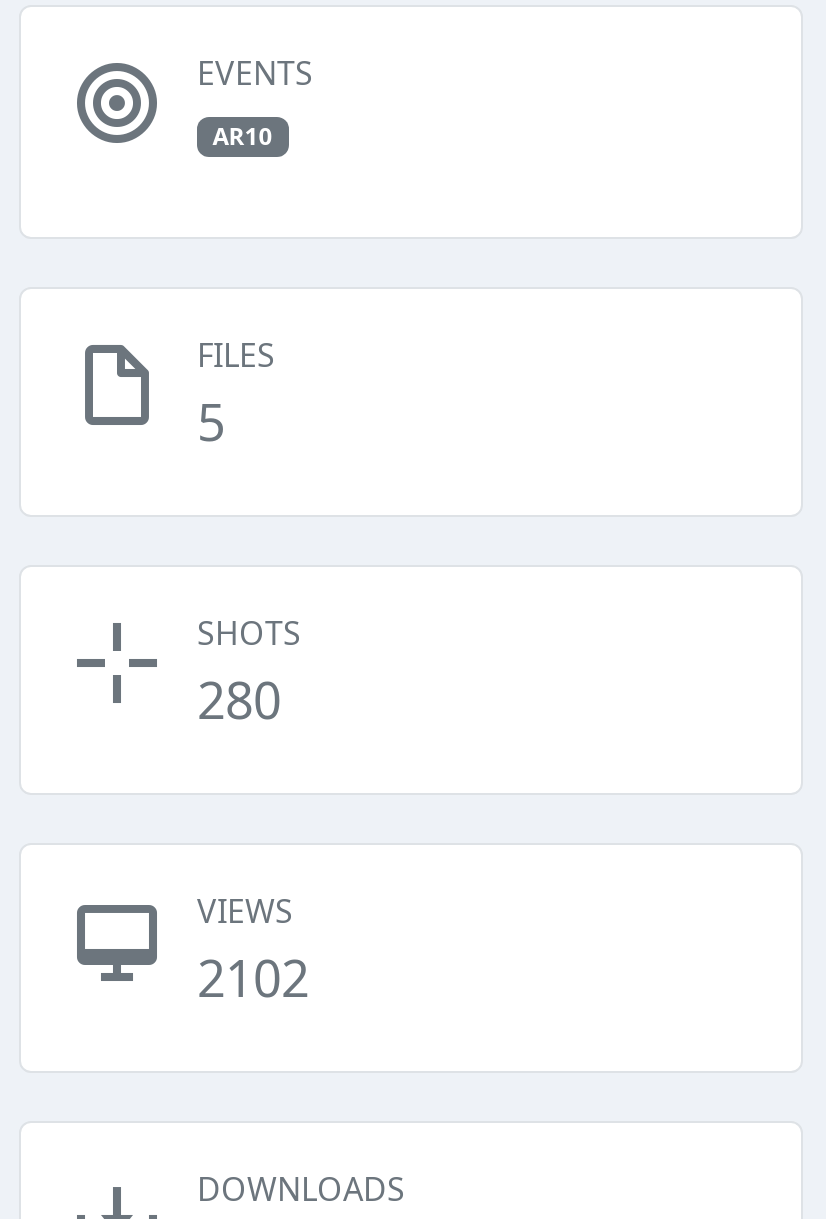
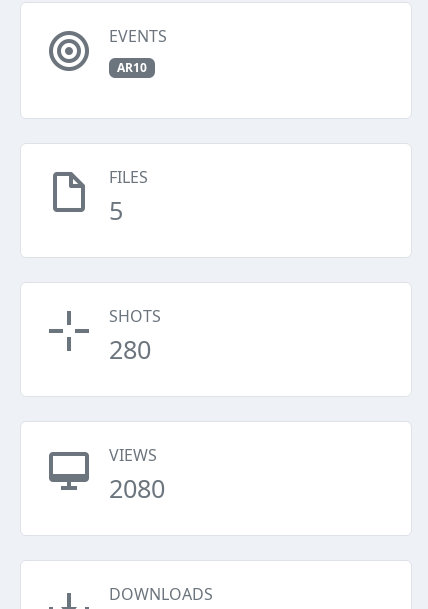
[197,943,309,1011] 2102 -> [109,471,165,505] 2080

